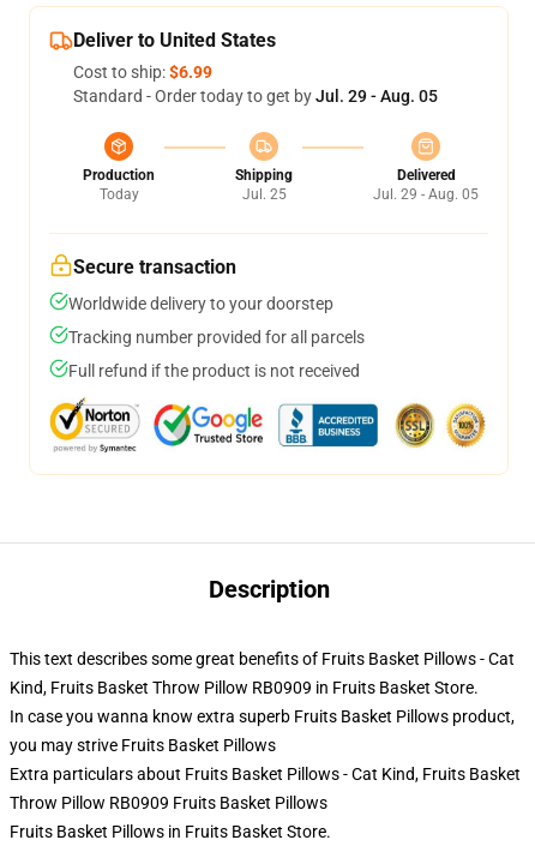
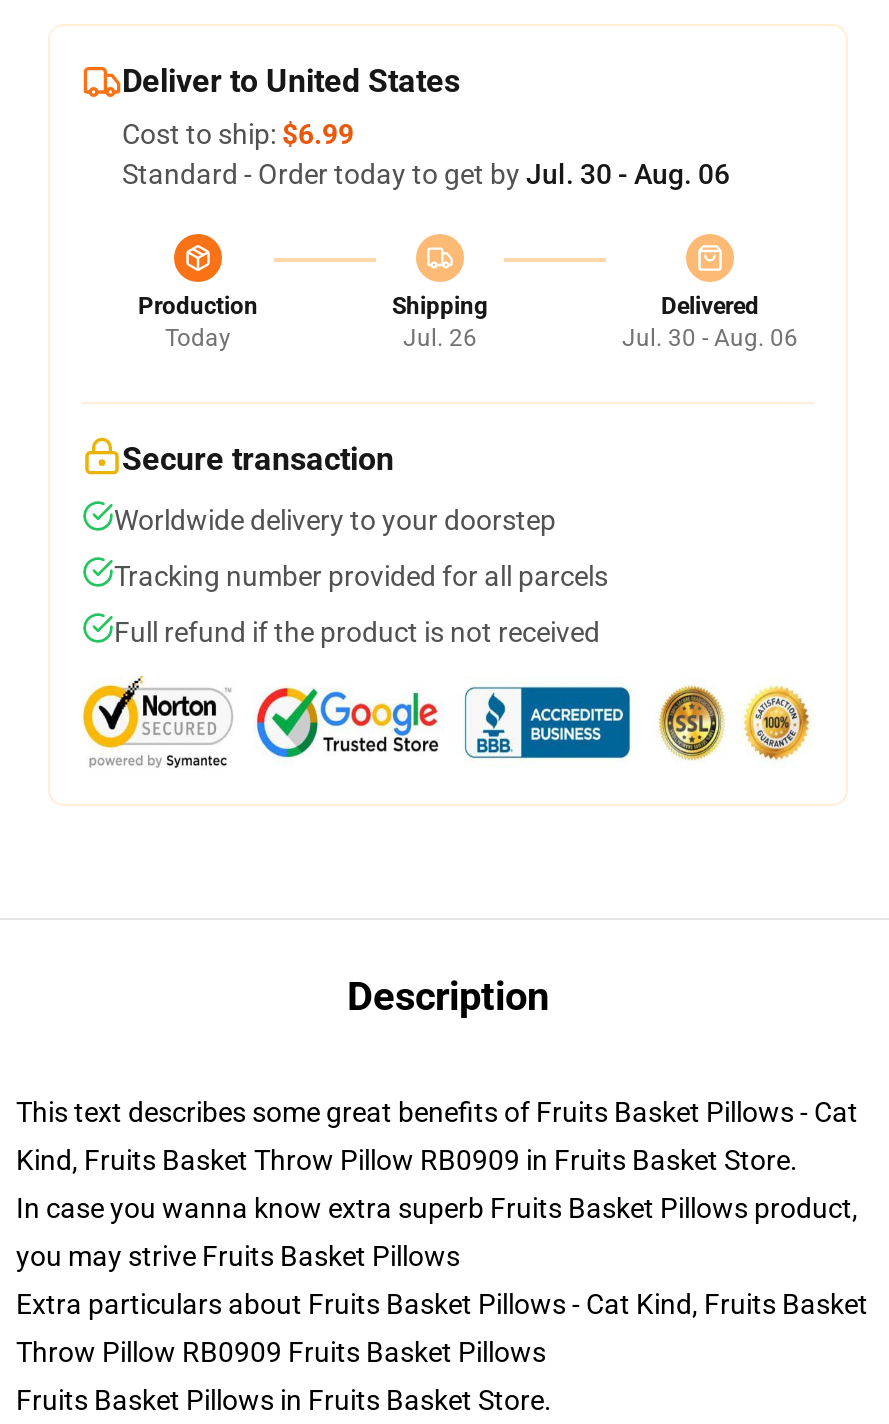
[73,86,438,106] Standard - Order today to get by Jul. 29 - Aug. 05 -> [122,158,730,190] Standard - Order today to get by Jul. 30 - Aug. 06
[242,186,286,203] Jul. 25 -> [403,324,477,352] Jul. 26
[373,186,479,203] Jul. 29 - Aug. 05 -> [622,324,798,352] Jul. 30 - Aug. 06

